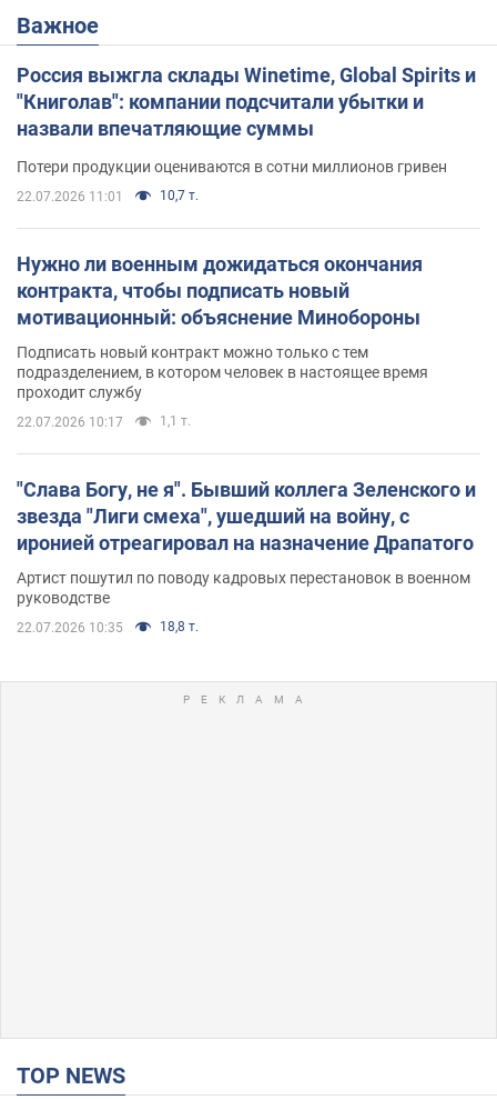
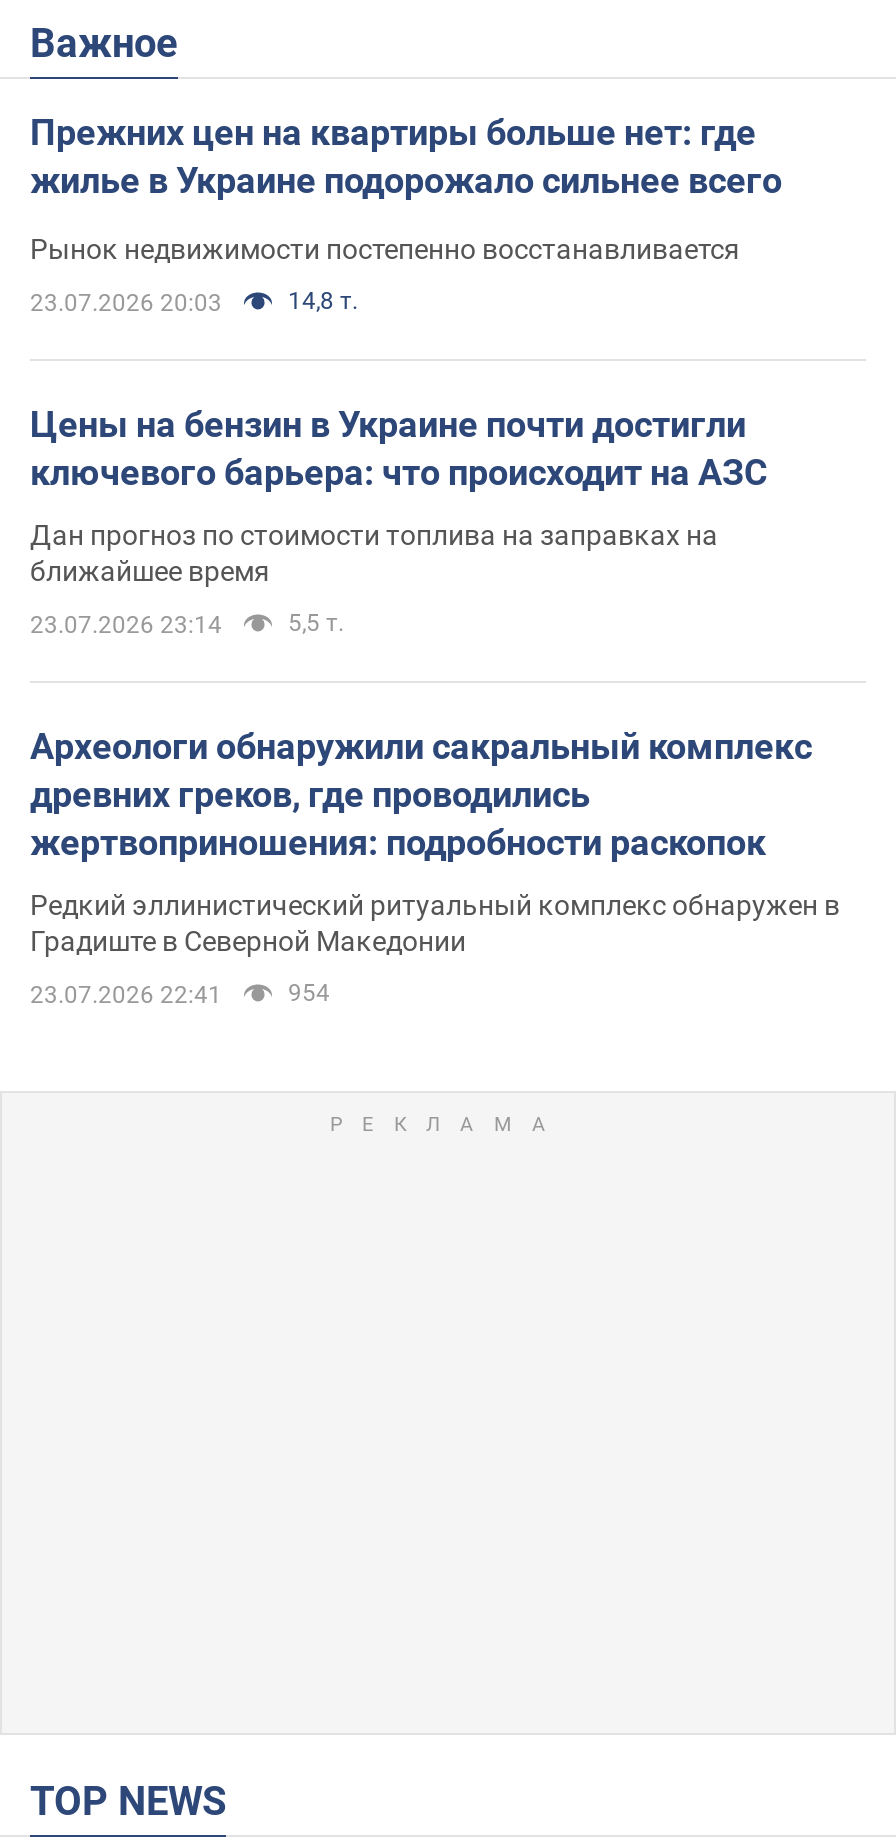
[17,63,476,139] Россия выжгла склады Winetime, Global Spirits и | "Книголав": компании подсчитали убытки и | назвали впечатляющие суммы -> [30,110,782,200] Прежних цен на квартиры больше нет: где | жилье в Украине подорожало сильнее всего
[17,157,447,175] Потери продукции оцениваются в сотни миллионов гривен -> [30,232,740,264] Рынок недвижимости постепенно восстанавливается
[17,187,199,204] 22.07.2026 11:01 | 10,7 т. -> [30,286,358,316] 23.07.2026 20:03 | 14,8 т.
[17,252,423,328] Нужно ли военным дожидаться окончания | контракта, чтобы подписать новый | мотивационный: объяснение Минобороны -> [30,402,768,492] Цены на бензин в Украине почти достигли | ключевого барьера: что происходит на АЗС
[17,343,428,401] Подписать новый контракт можно только с тем | подразделением, в котором человек в настоящее время | проходит службу -> [30,518,718,586] Дан прогноз по стоимости топлива на заправках на | ближайшее время
[17,413,191,429] 22.07.2026 10:17 | 1,1 т. -> [30,608,344,638] 23.07.2026 23:14 | 5,5 т.
[17,477,476,554] "Слава Богу, не я". Бывший коллега Зеленского и | звезда "Лиги смеха", ушедший на войну, с | иронией отреагировал на назначение Драпатого -> [30,724,812,862] Археологи обнаружили сакральный комплекс | древних греков, где проводились | жертвоприношения: подробности раскопок
[17,568,470,606] Артист пошутил по поводу кадровых перестановок в военном | руководстве -> [30,888,840,956] Редкий эллинистический ритуальный комплекс обнаружен в | Градиште в Северной Македонии
[17,618,199,635] 22.07.2026 10:35 | 18,8 т. -> [30,978,330,1008] 23.07.2026 22:41 | 954

